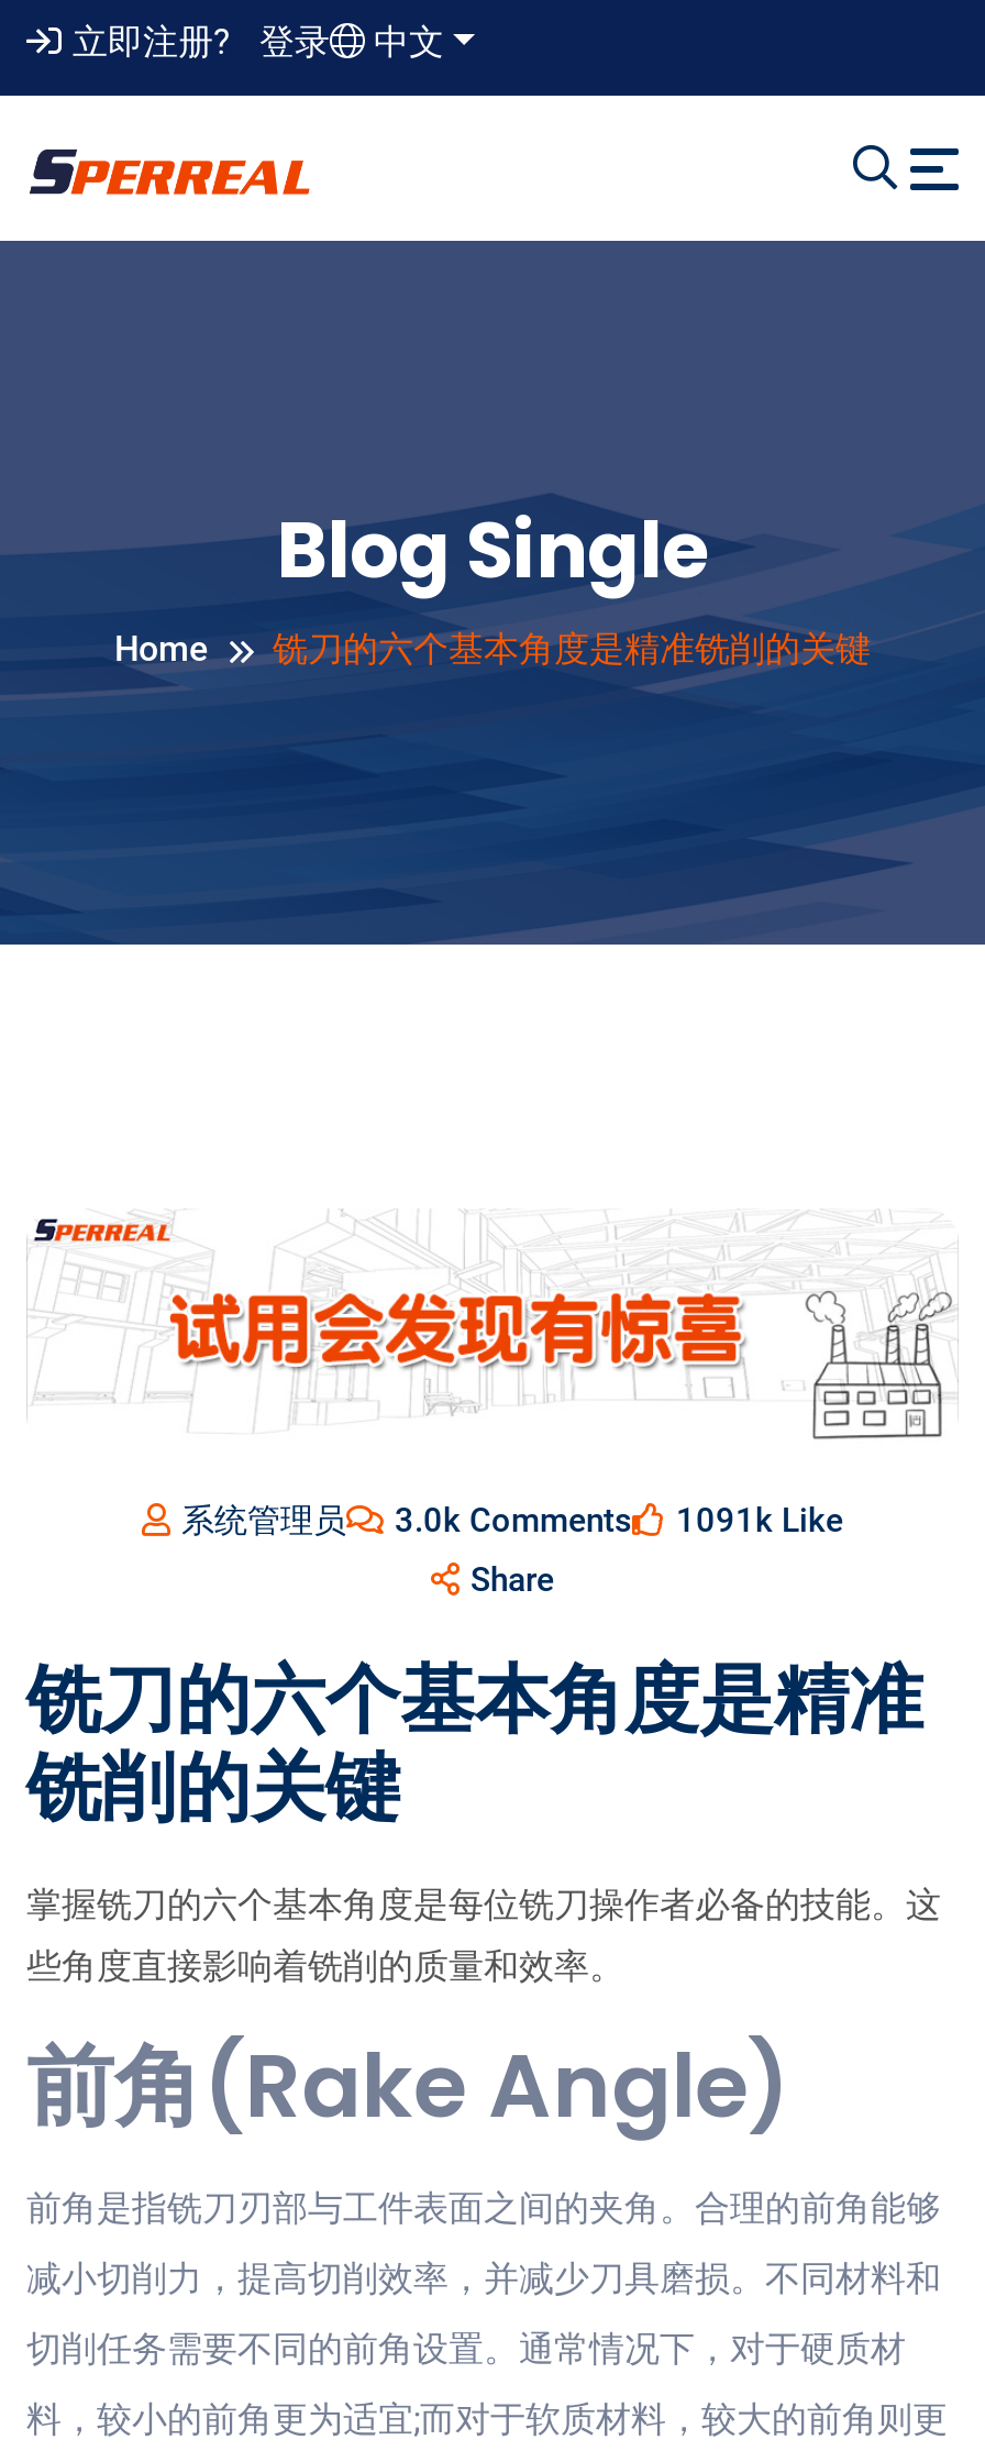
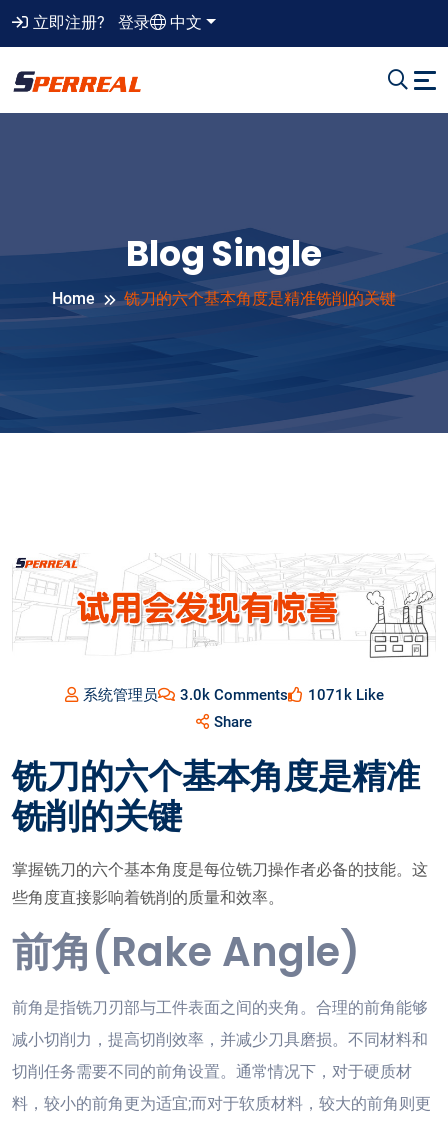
[181,1501,843,1541] 系统管理员 3.0k Comments 1091k Like -> [82,686,383,704] 系统管理员 3.0k Comments 1071k Like

